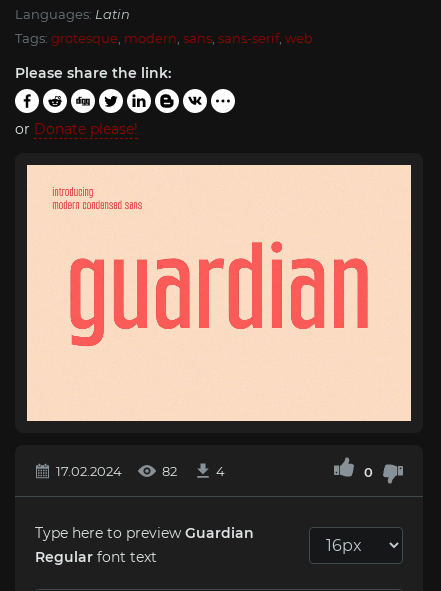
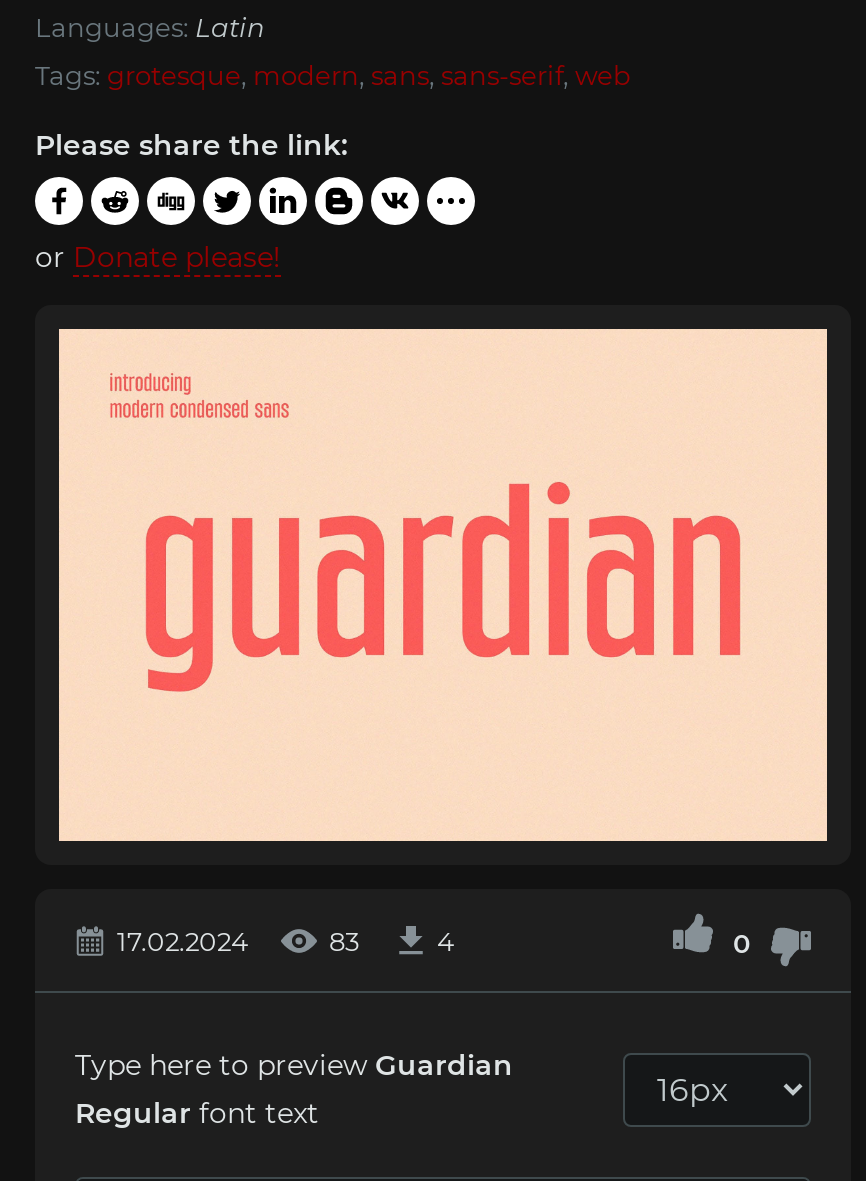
[162,462,177,478] 82 -> [329,924,359,956] 83

